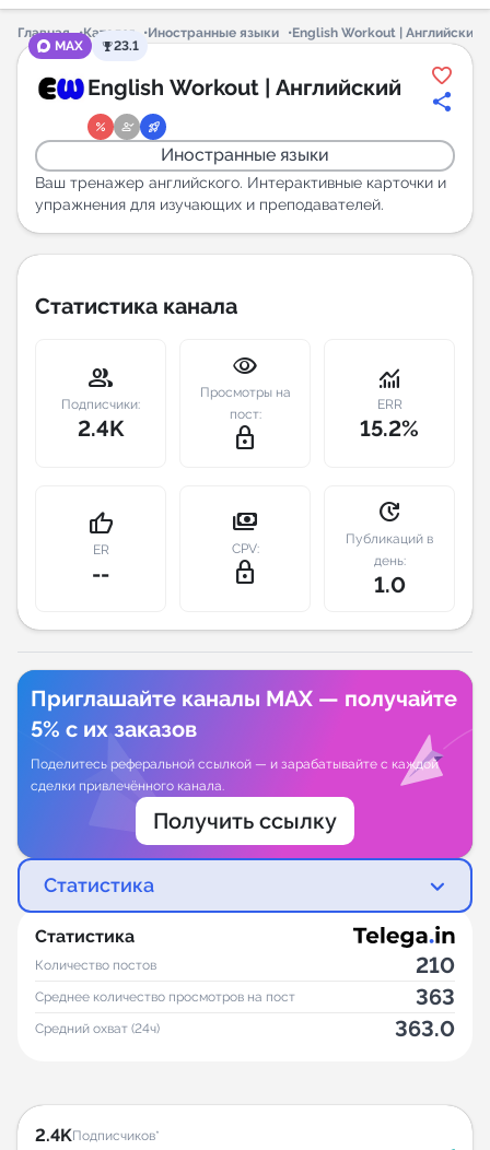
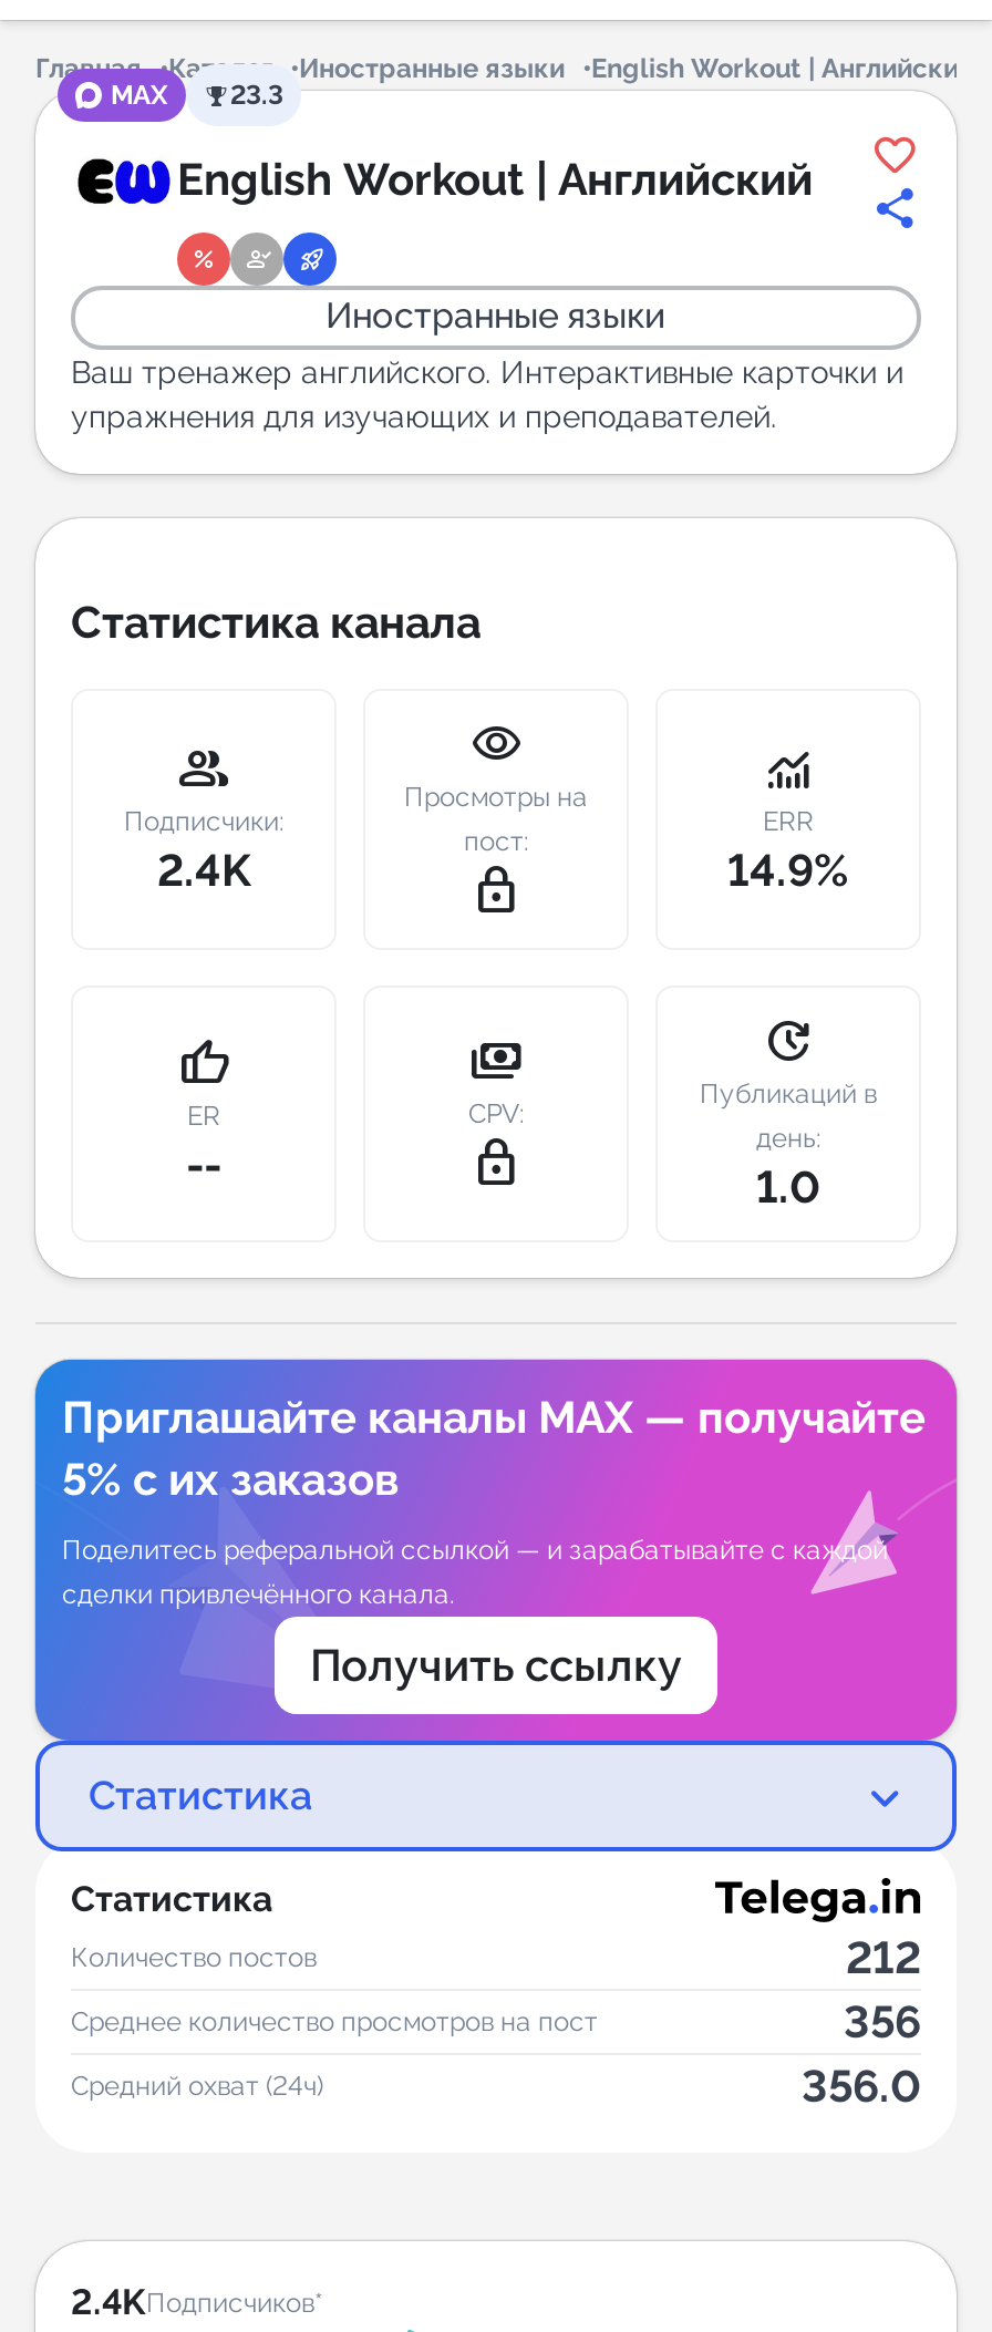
[55,38,139,54] MAX 23.1 -> [111,80,283,111] MAX 23.3
[360,416,419,442] 15.2% -> [727,844,849,897] 14.9%
[416,952,455,979] 210 -> [846,1932,921,1985] 212
[416,984,455,1010] 363 -> [844,1996,921,2049] 356
[395,1016,455,1042] 363.0 -> [802,2060,921,2113] 356.0

